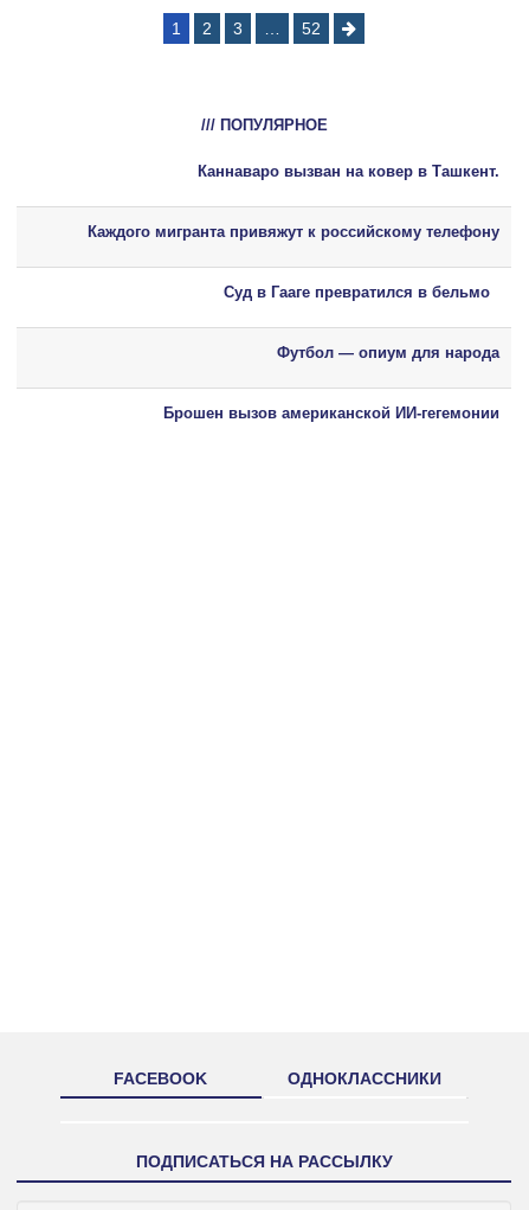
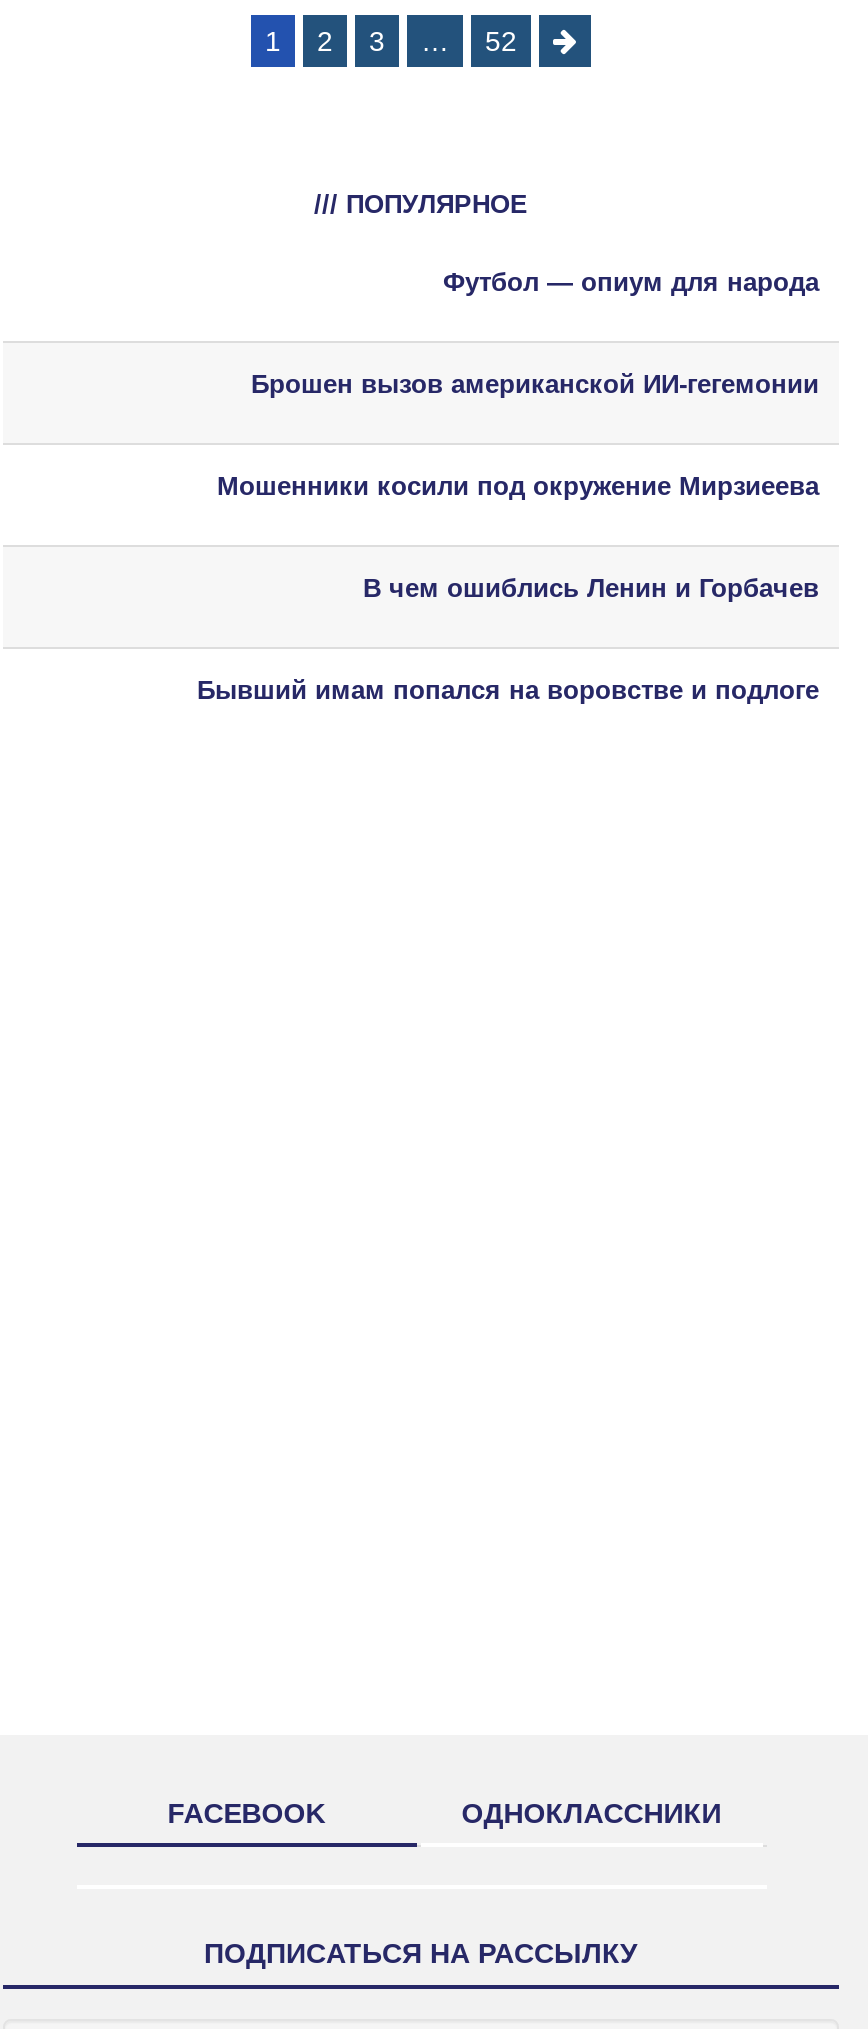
[88,162,499,301] Каннаваро вызван на ковер в Ташкент. | Каждого мигранта привяжут к российскому телефону | Суд в Гааге превратился в бельмо -> none
moved [163,344,499,422] -> [251,267,819,399]: Футбол — опиум для народа | Брошен вызов американской ИИ-гегемонии
none -> [197,471,819,705] Мошенники косили под окружение Мирзиеева | В чем ошиблись Ленин и Горбачев | Бывший имам попался на воровстве и подлоге

